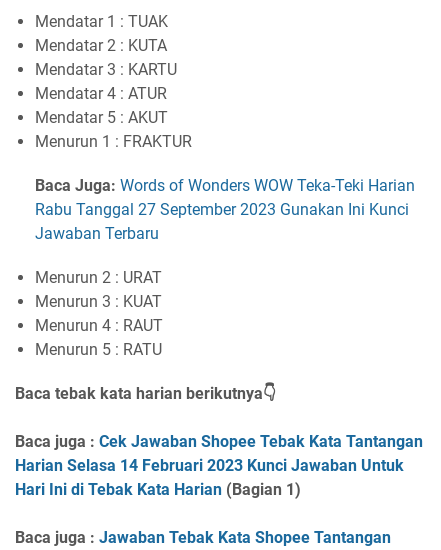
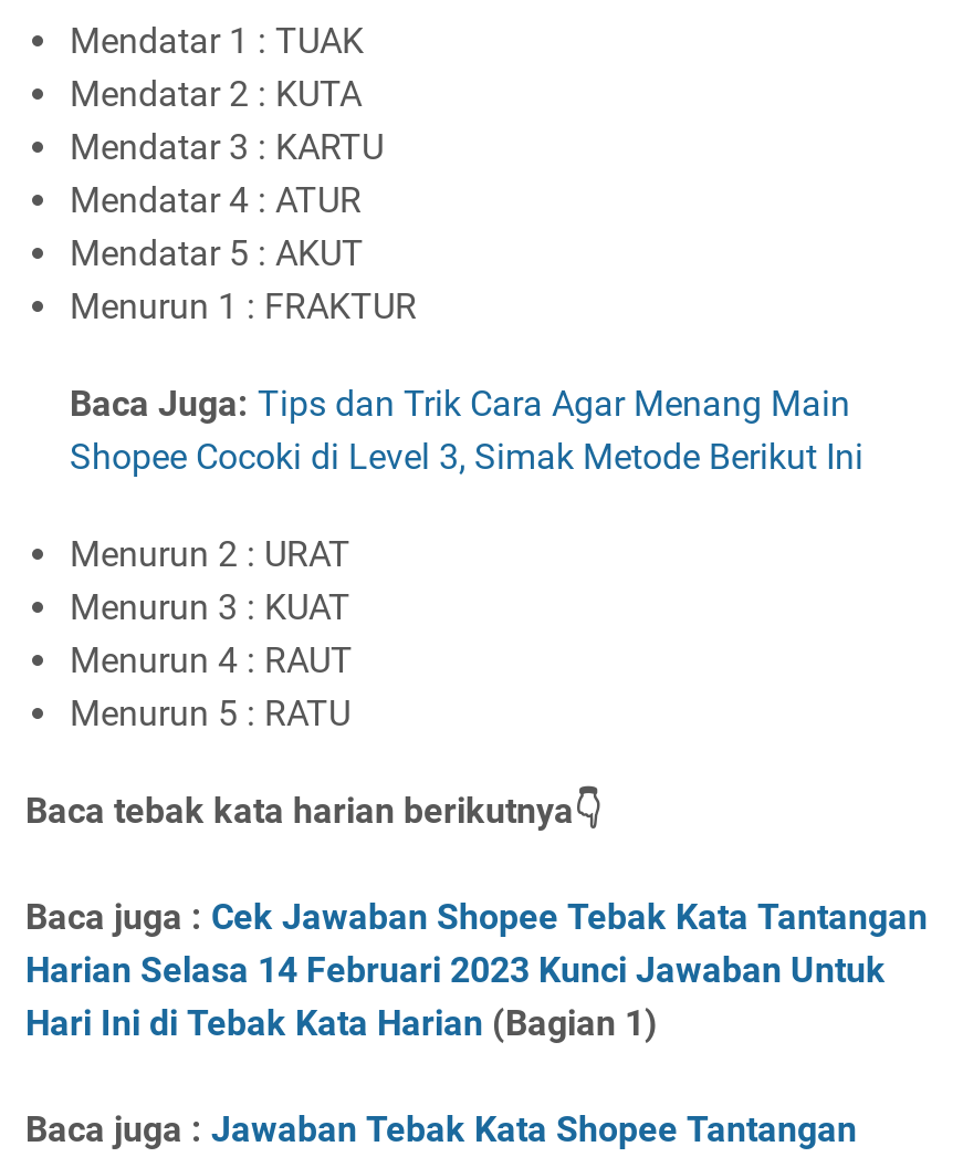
[35,176,415,243] Baca Juga: Words of Wonders WOW Teka-Teki Harian | Rabu Tanggal 27 September 2023 Gunakan Ini Kunci | Jawaban Terbaru -> [70,382,863,477] Baca Juga: Tips dan Trik Cara Agar Menang Main | Shopee Cocoki di Level 3, Simak Metode Berikut Ini

